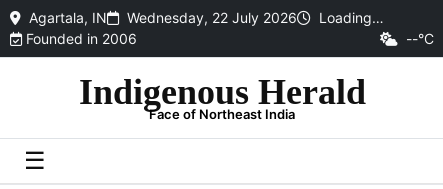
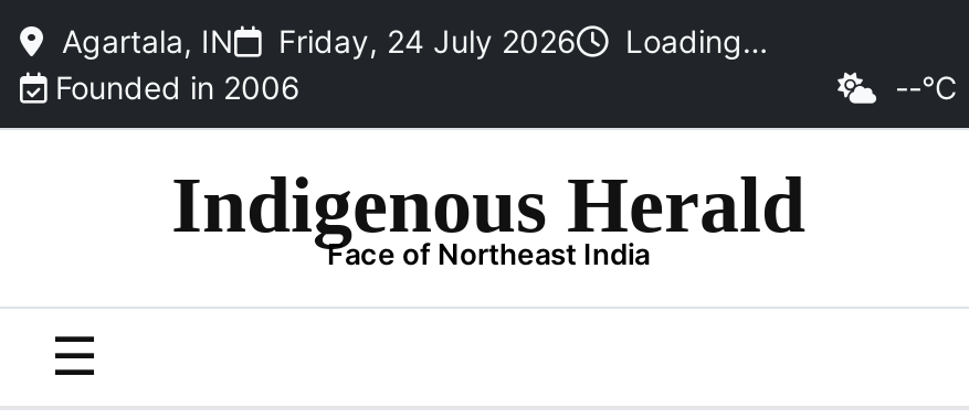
[123,9,297,26] Wednesday, 22 July 2026 -> [270,22,577,60] Friday, 24 July 2026

